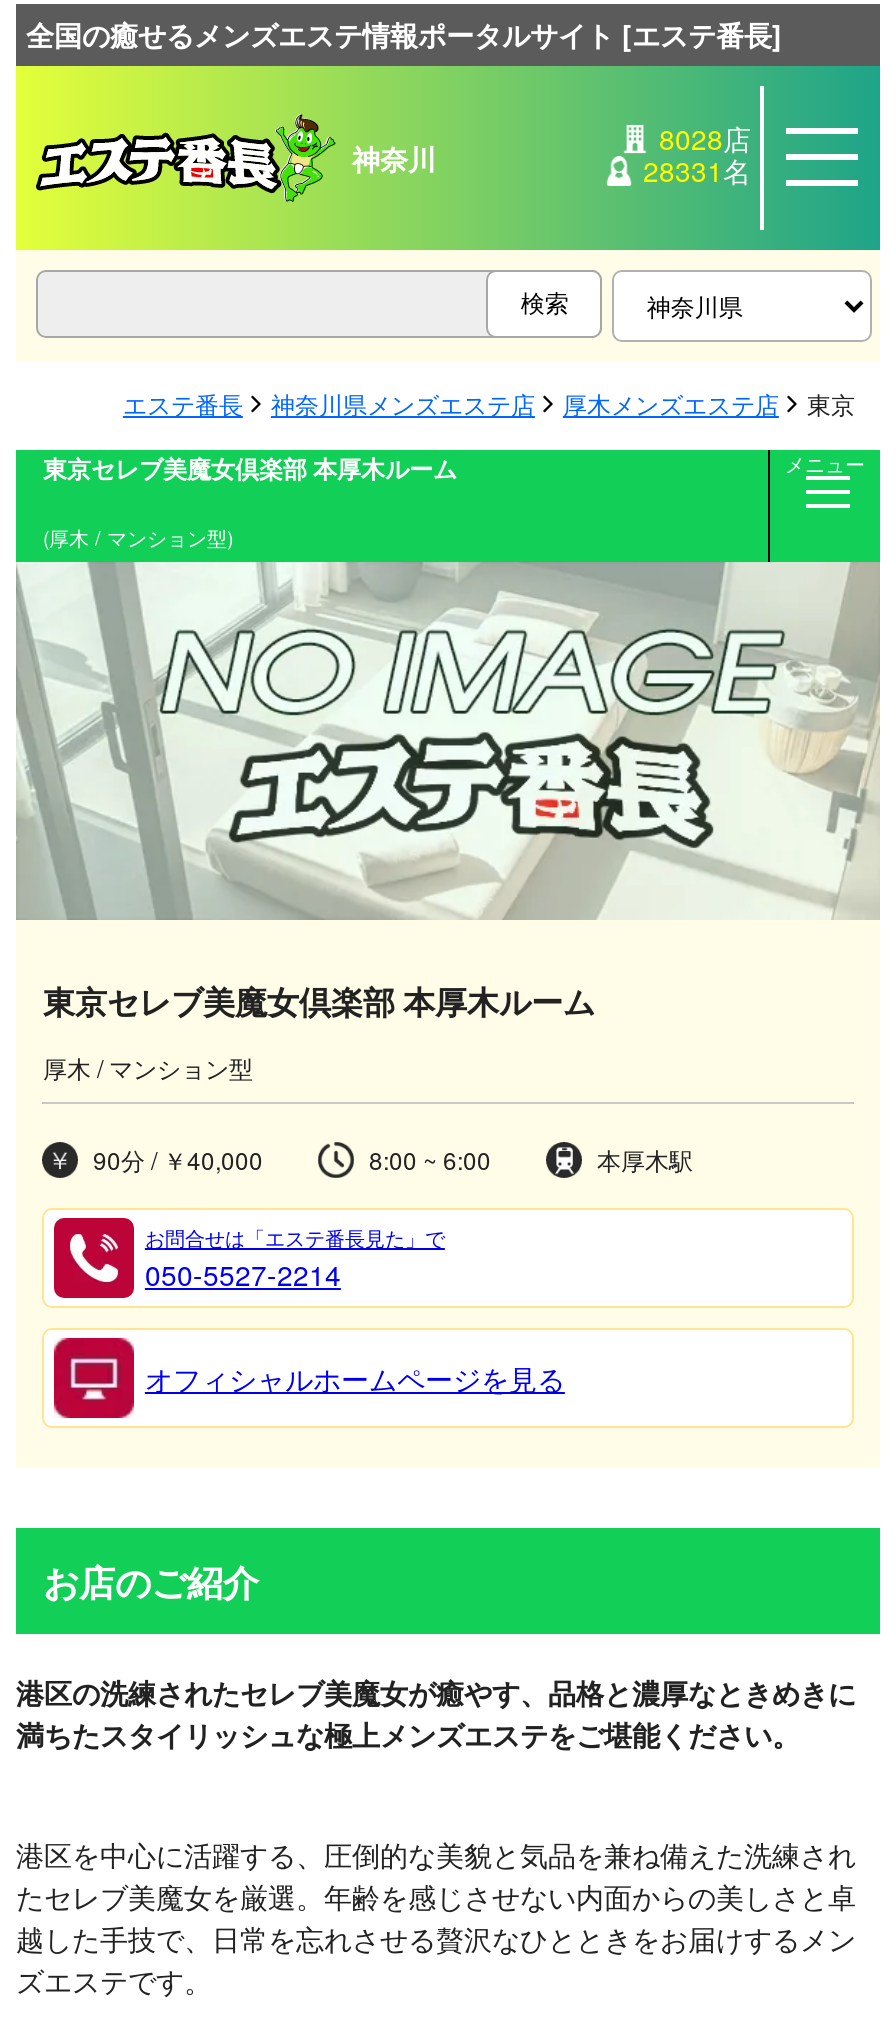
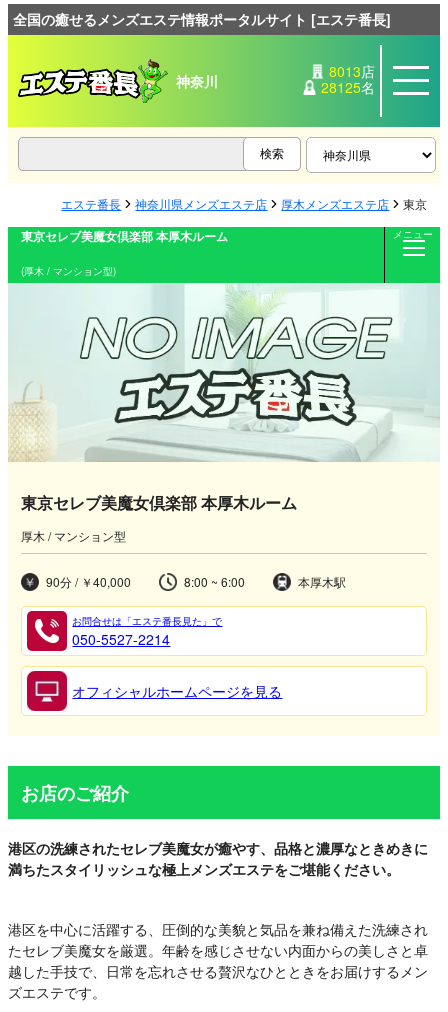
[659,118,751,158] 8028店 -> [329,61,375,81] 8013店
[643,150,751,190] 28331名 -> [321,77,375,97] 28125名
[16,562,880,920] [image] -> [9,283,439,462] [image]

